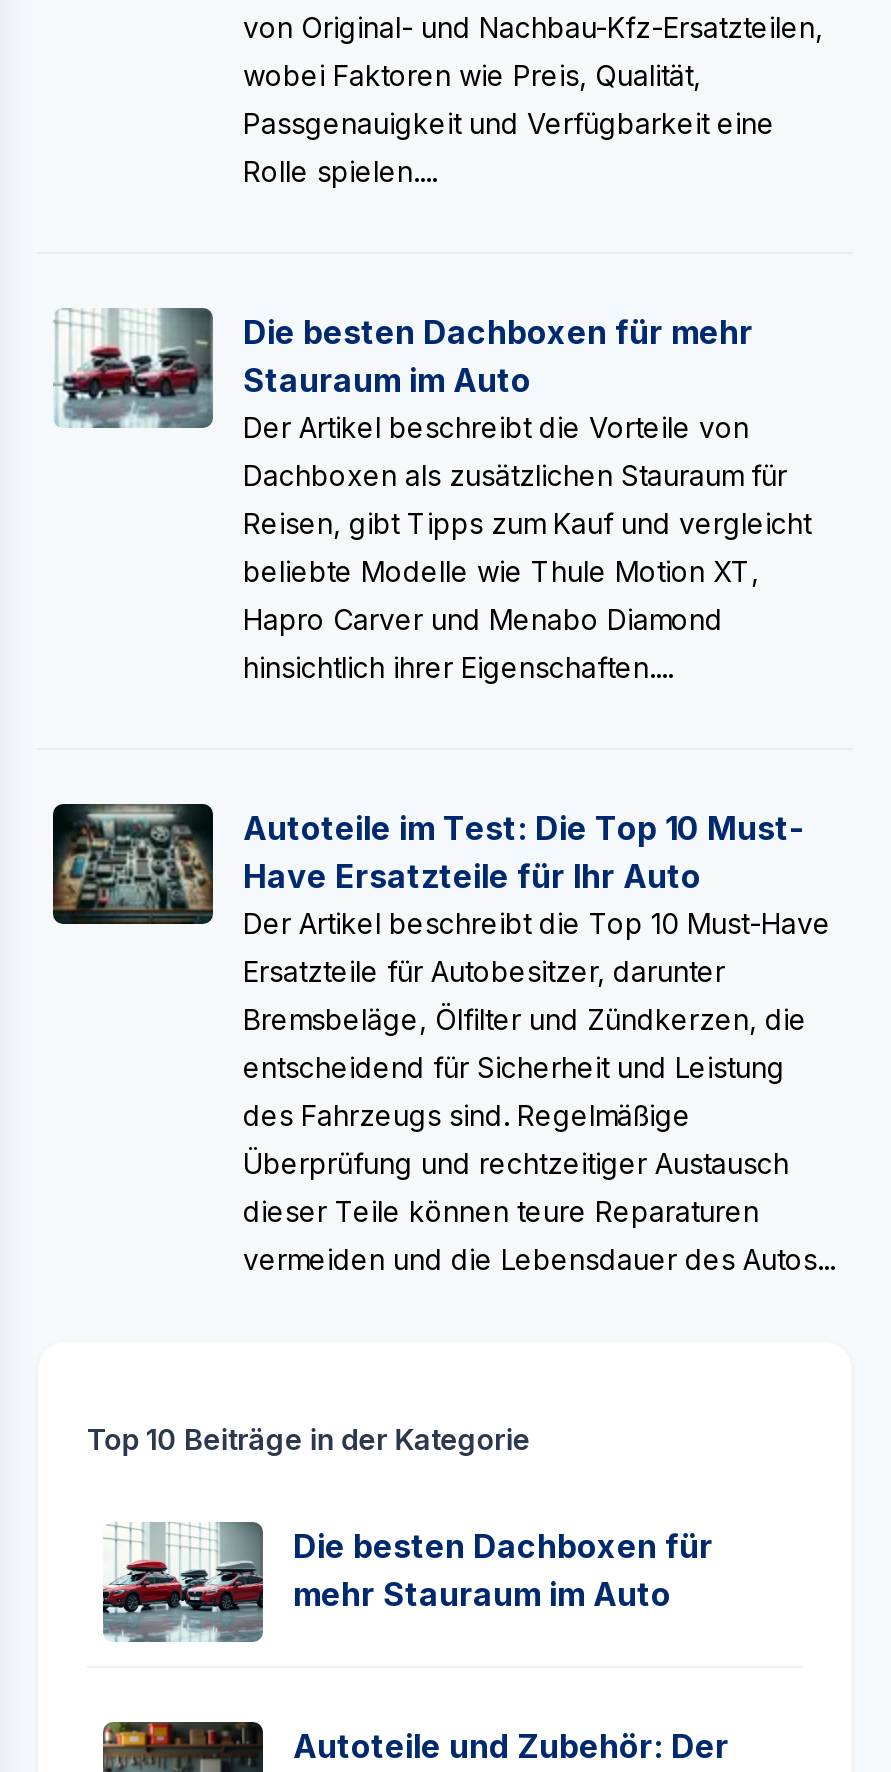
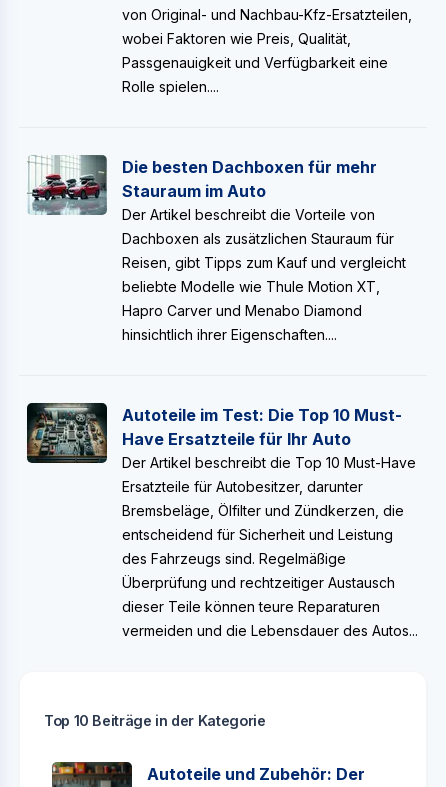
[103,1520,713,1644] [image] | Die besten Dachboxen für | mehr Stauraum im Auto -> none

